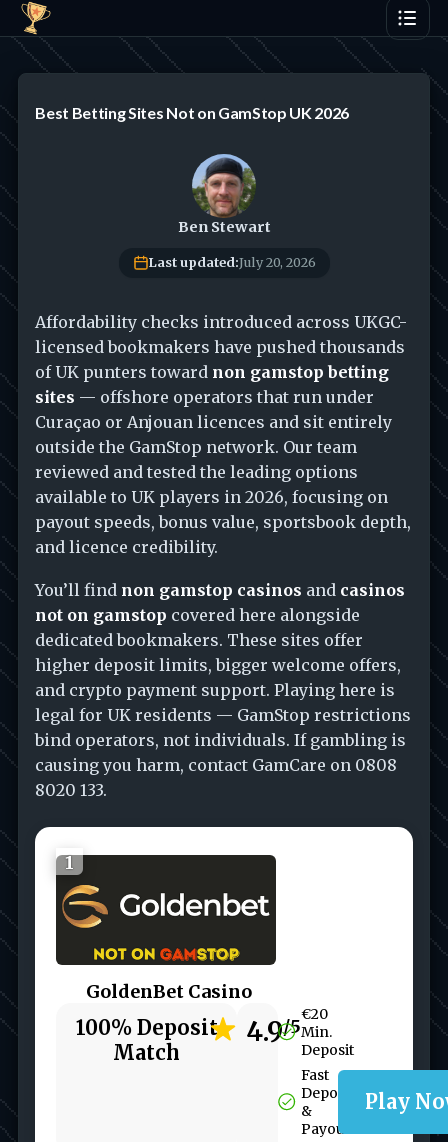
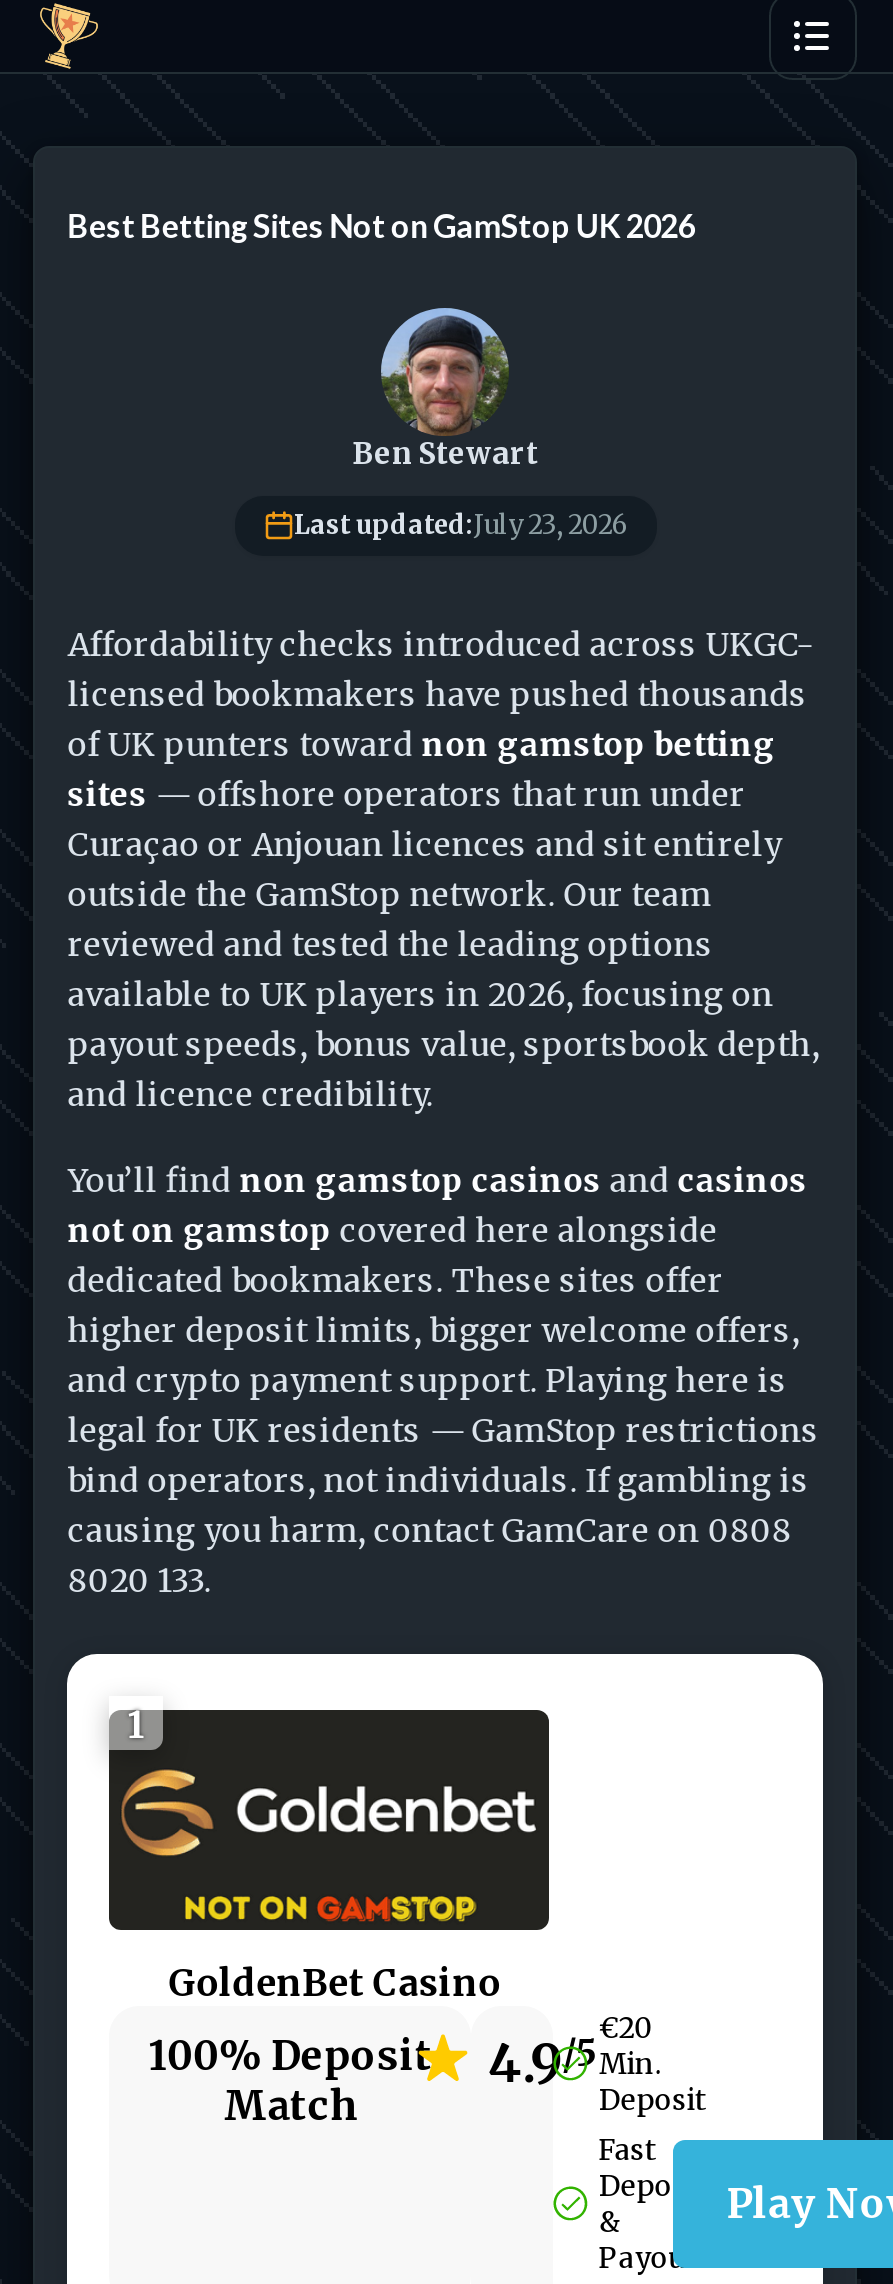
[148,254,315,270] Last updated:July 20, 2026 -> [294,508,628,540] Last updated:July 23, 2026

